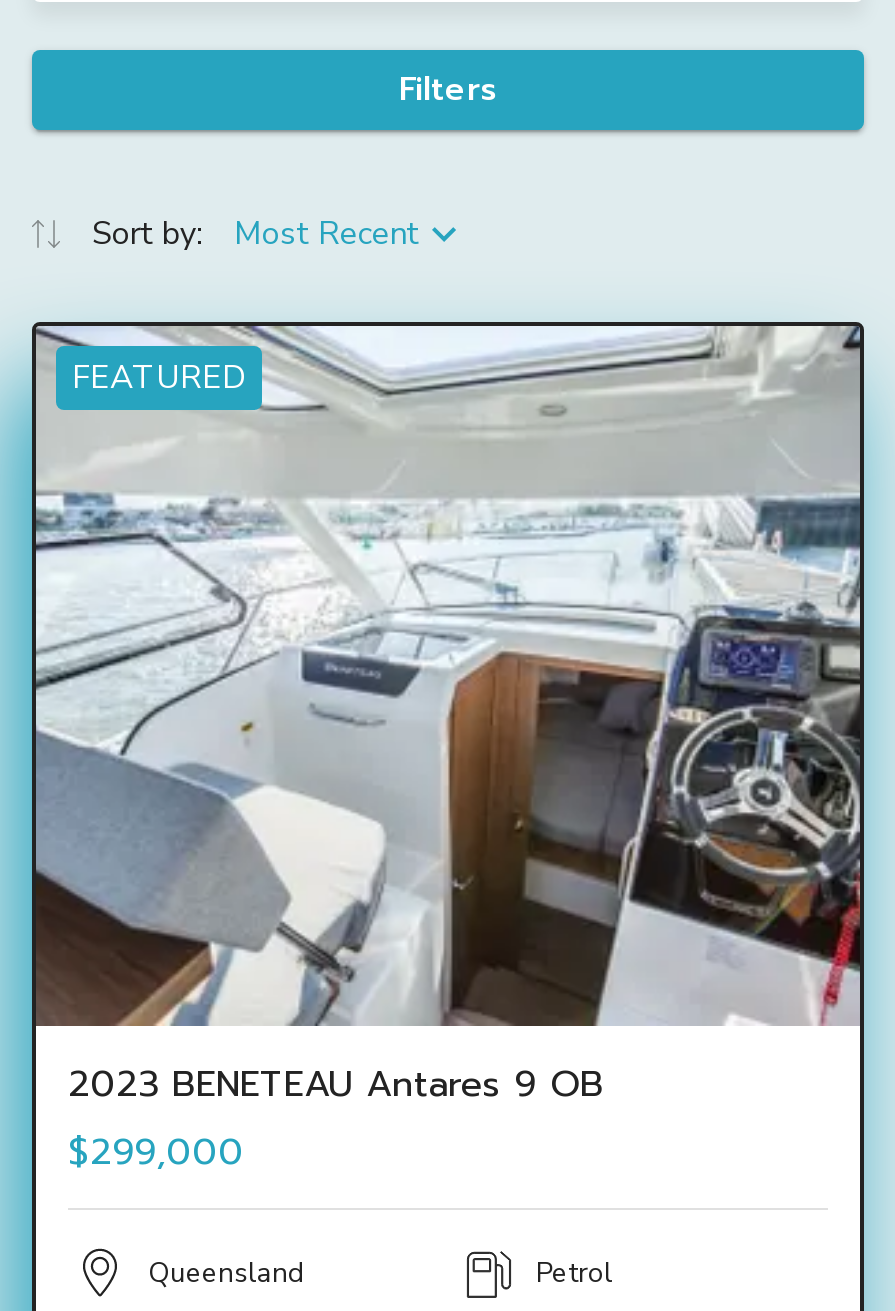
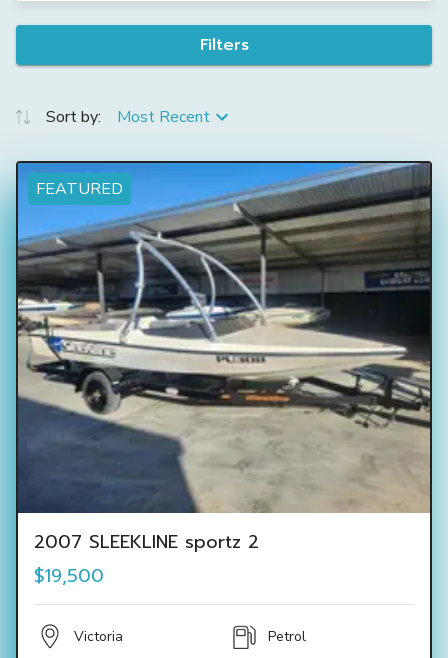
[34,324,862,1180] [image] | 2023 BENETEAU Antares 9 OB | $299,000 -> [17,162,431,590] [image] | 2007 SLEEKLINE sportz 2 | $19,500
[148,1254,304,1292] Queensland -> [74,627,123,646] Victoria

